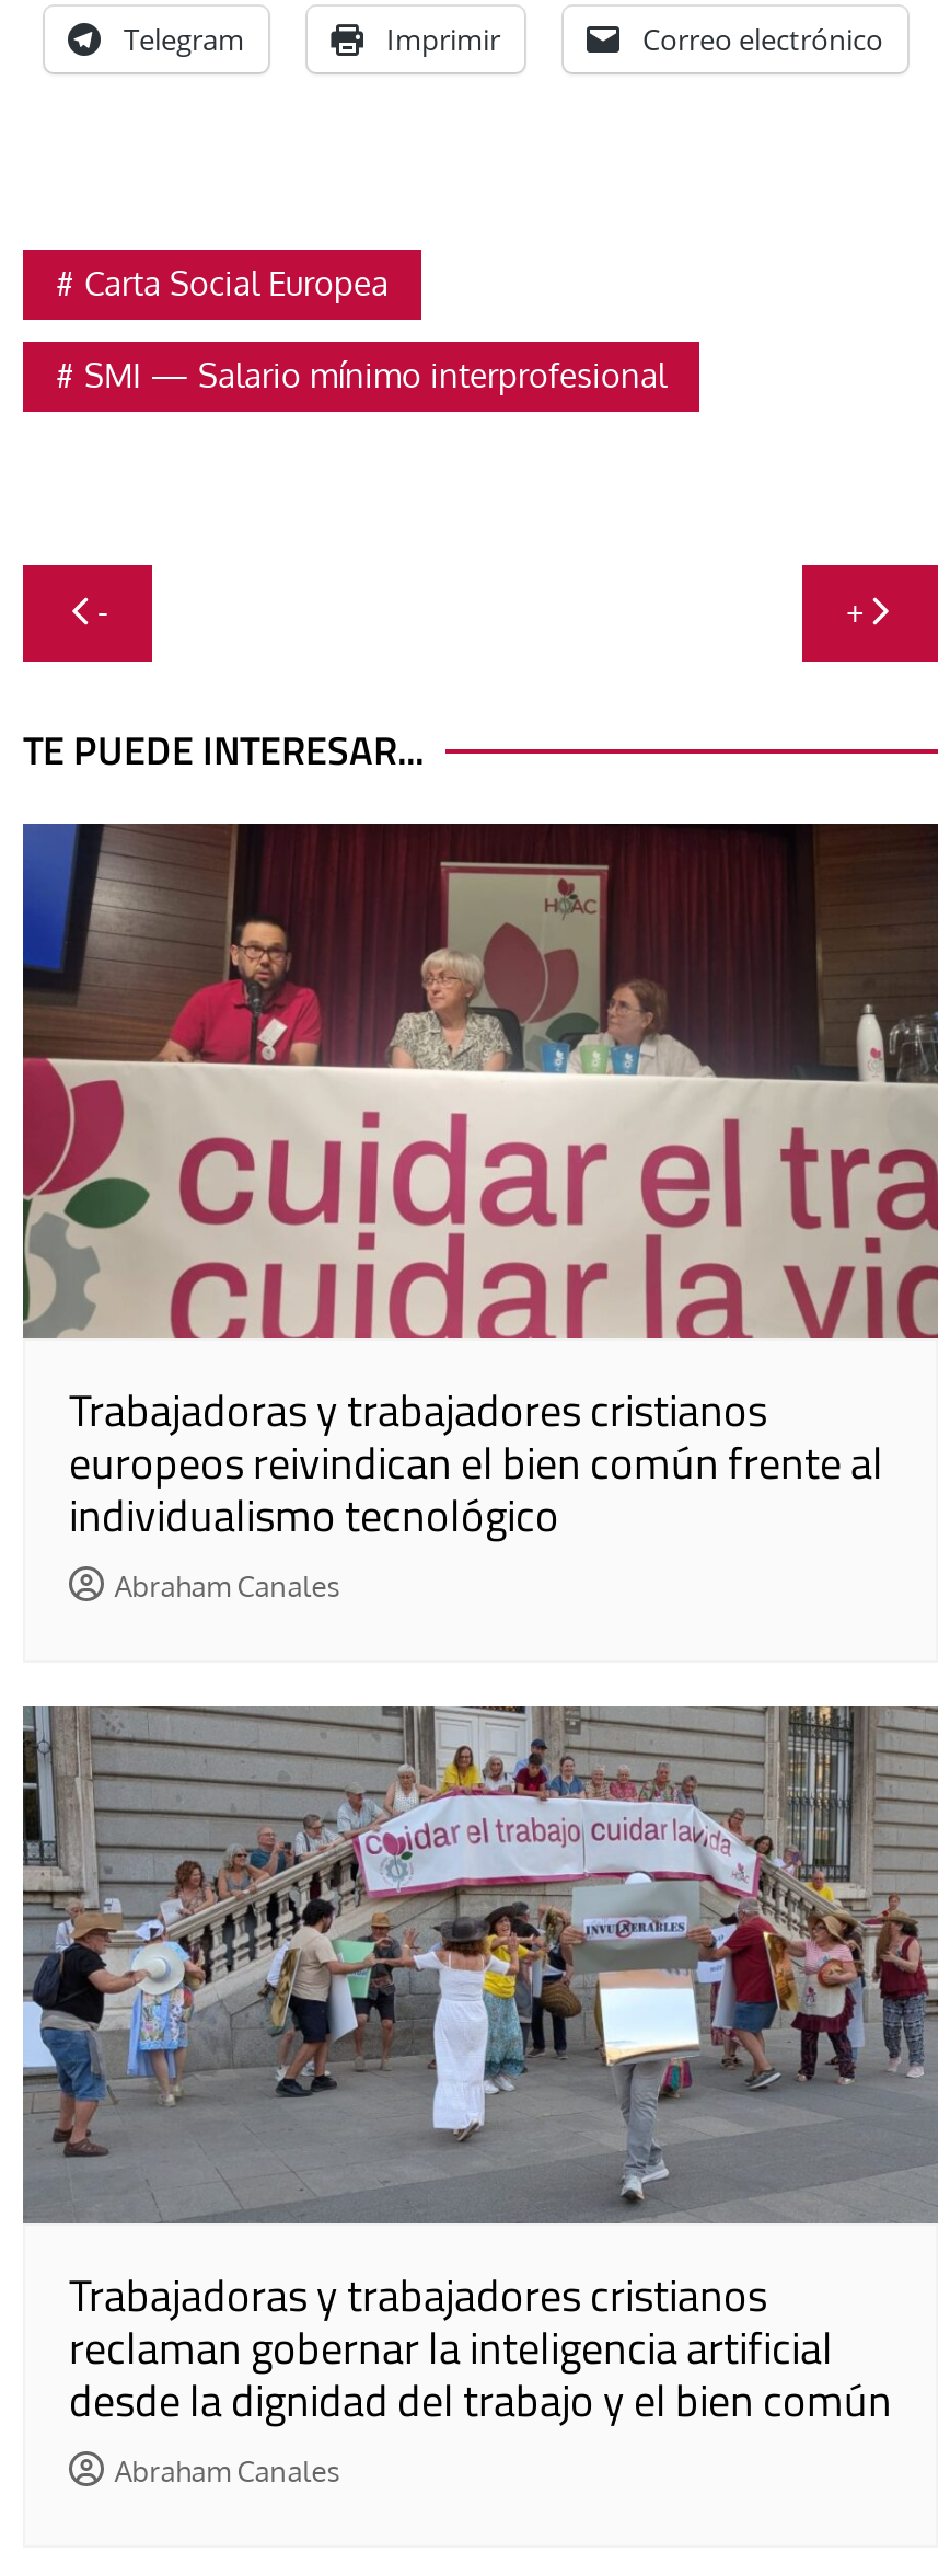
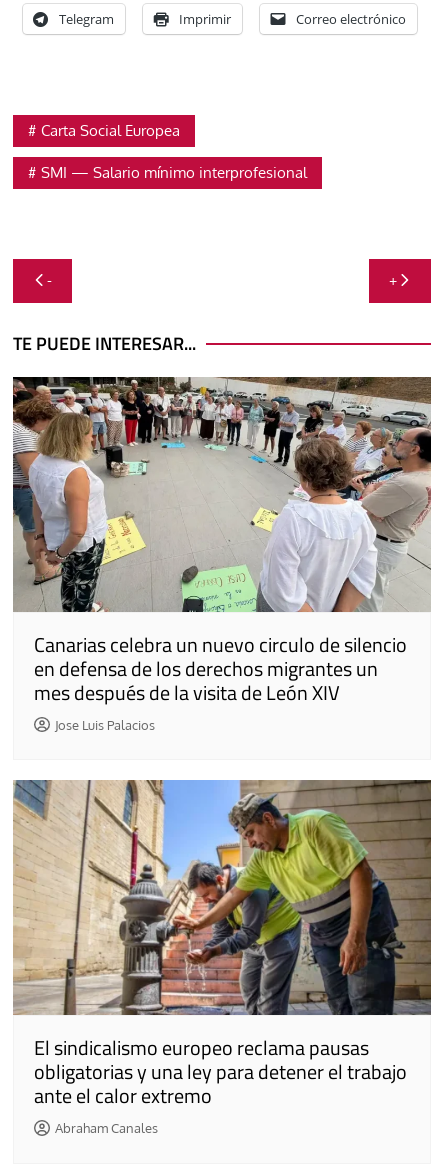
[21,820,940,1603] [image] | Trabajadoras y trabajadores cristianos | europeos reivindican el bien común frente al | individualismo tecnológico | Abraham Canales -> [12,376,431,733] [image] | Canarias celebra un nuevo circulo de silencio | en defensa de los derechos migrantes un | mes después de la visita de León XIV | Jose Luis Palacios
[21,1703,938,2432] [image] | Trabajadoras y trabajadores cristianos | reclaman gobernar la inteligencia artificial | desde la dignidad del trabajo y el bien común -> [12,780,432,1111] [image] | El sindicalismo europeo reclama pausas | obligatorias y una ley para detener el trabajo | ante el calor extremo

